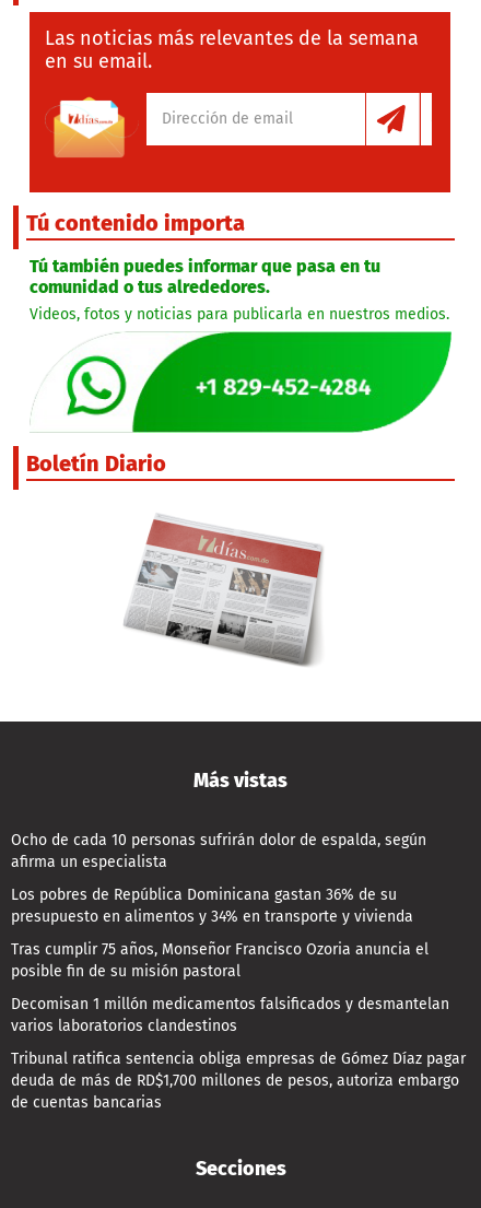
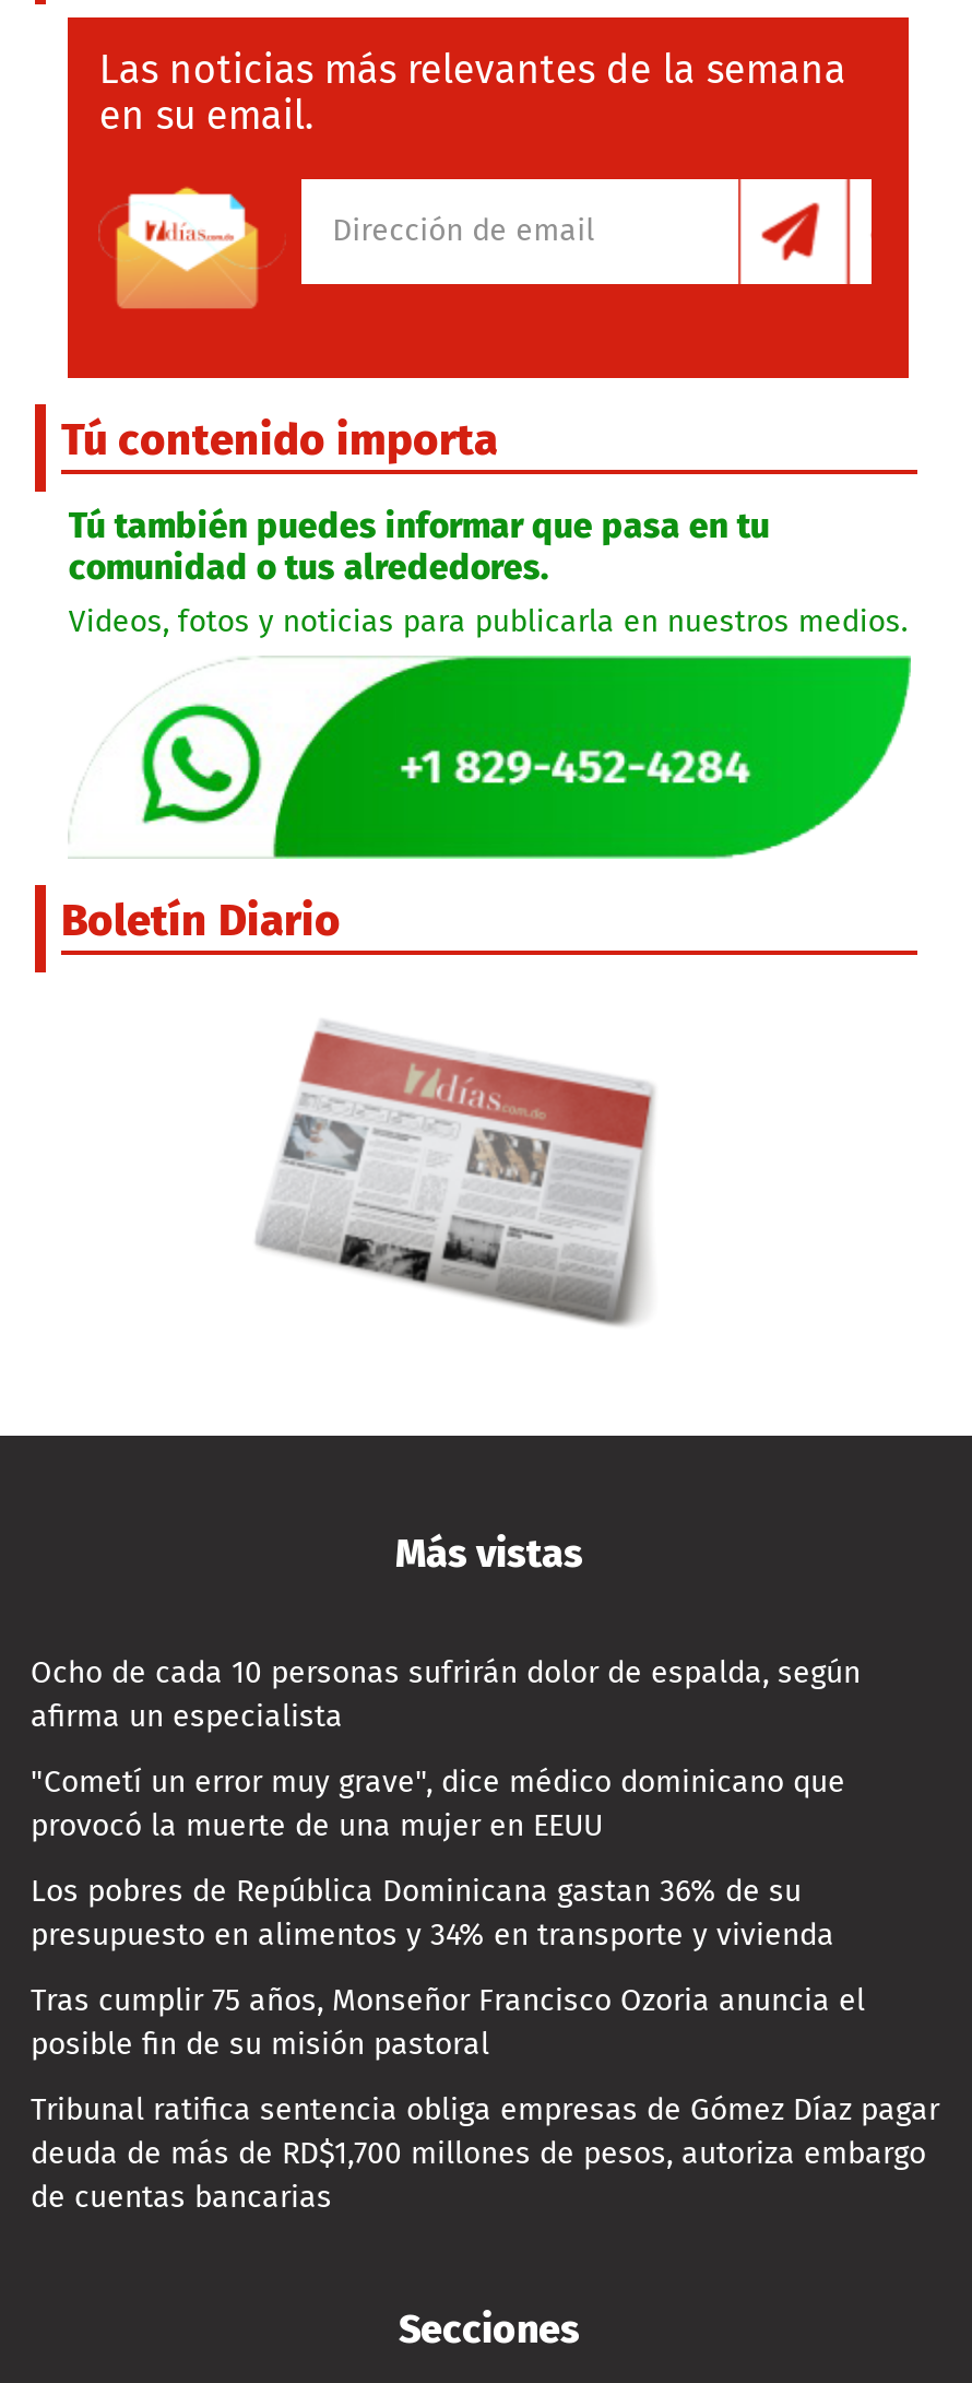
none -> [31,1764,845,1845] "Cometí un error muy grave", dice médico dominicano que | provocó la muerte de una mujer en EEUU
moved [11,886,429,981] -> [31,1874,865,2064]: Los pobres de República Dominicana gastan 36% de su | presupuesto en alimentos y 34% en transporte y vivienda | Tras cumplir 75 años, Monseñor Francisco Ozoria anuncia el | posible fin de su misión pastoral
[11,995,449,1036] Decomisan 1 millón medicamentos falsificados y desmantelan | varios laboratorios clandestinos -> none

